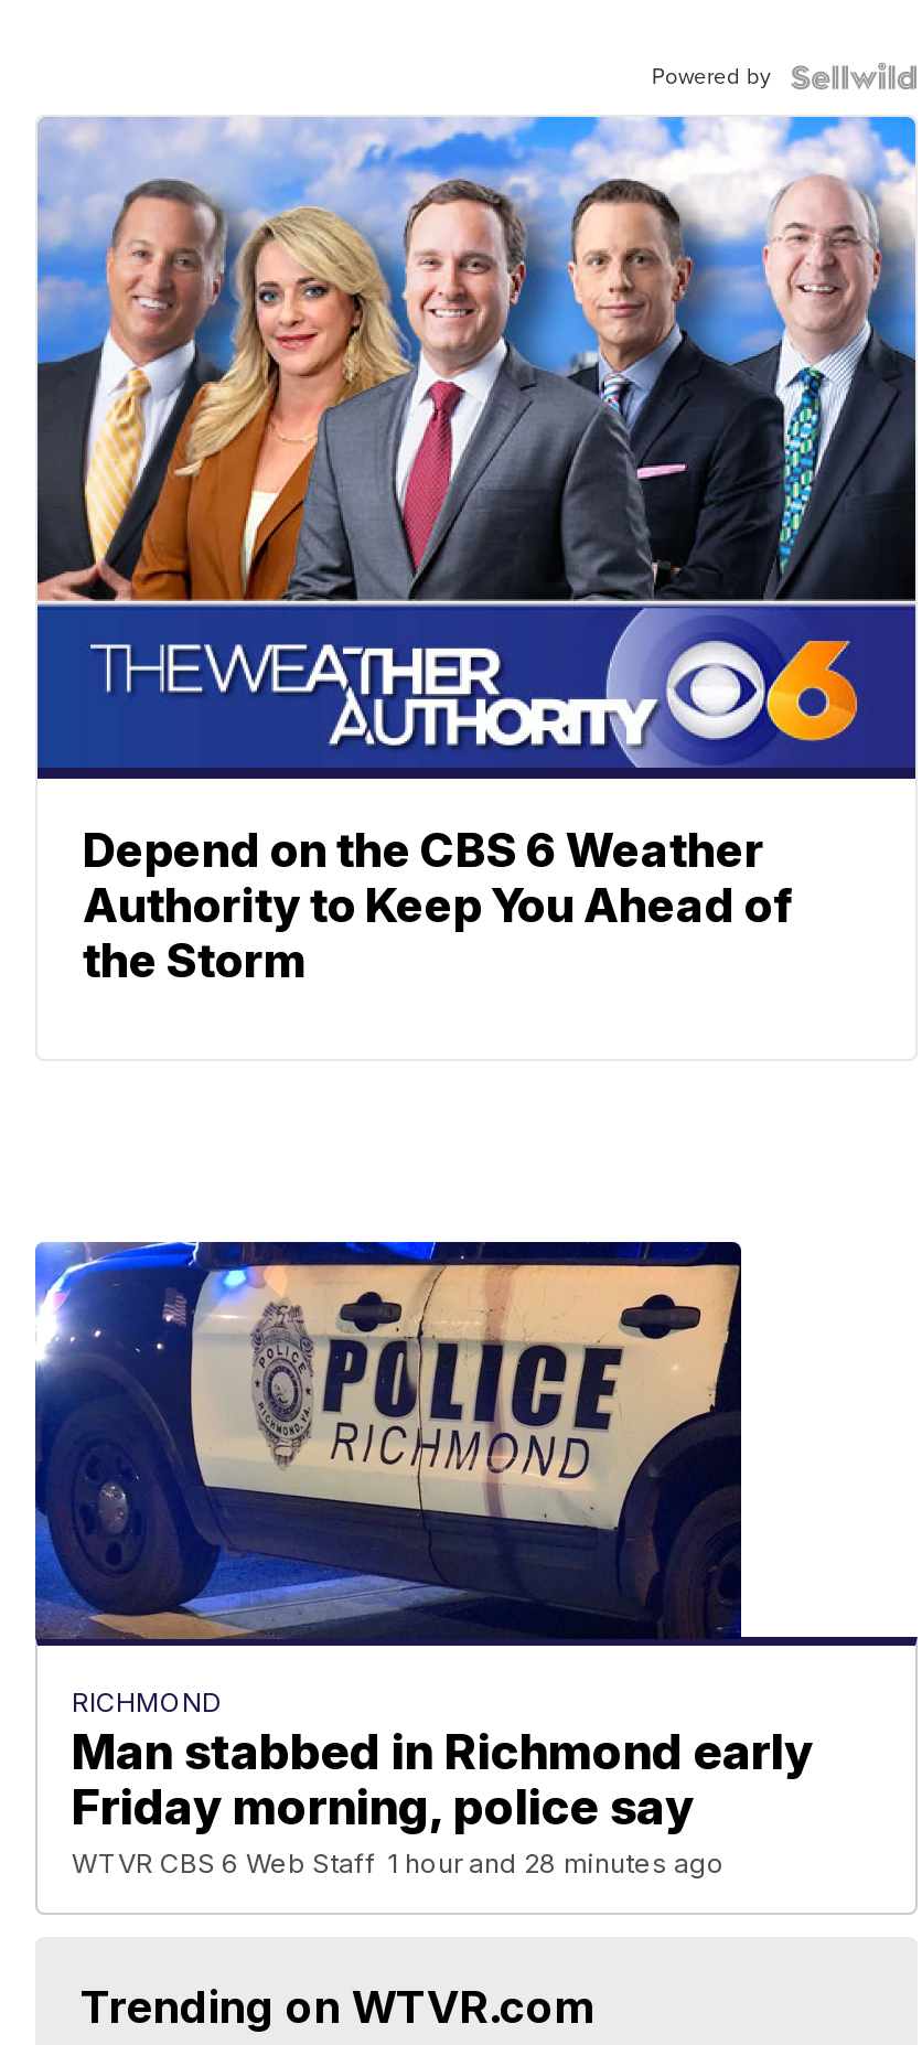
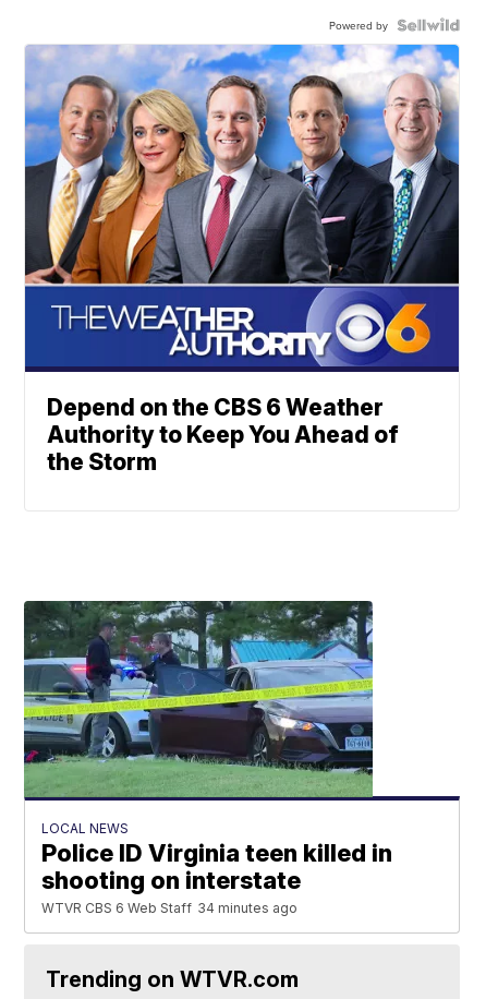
[33,1240,813,1880] [image] | RICHMOND | Man stabbed in Richmond early | Friday morning, police say | WTVR CBS 6 Web Staff 1 hour and 28 minutes ago -> [23,600,393,916] [image] | LOCAL NEWS | Police ID Virginia teen killed in | shooting on interstate | WTVR CBS 6 Web Staff 34 minutes ago

